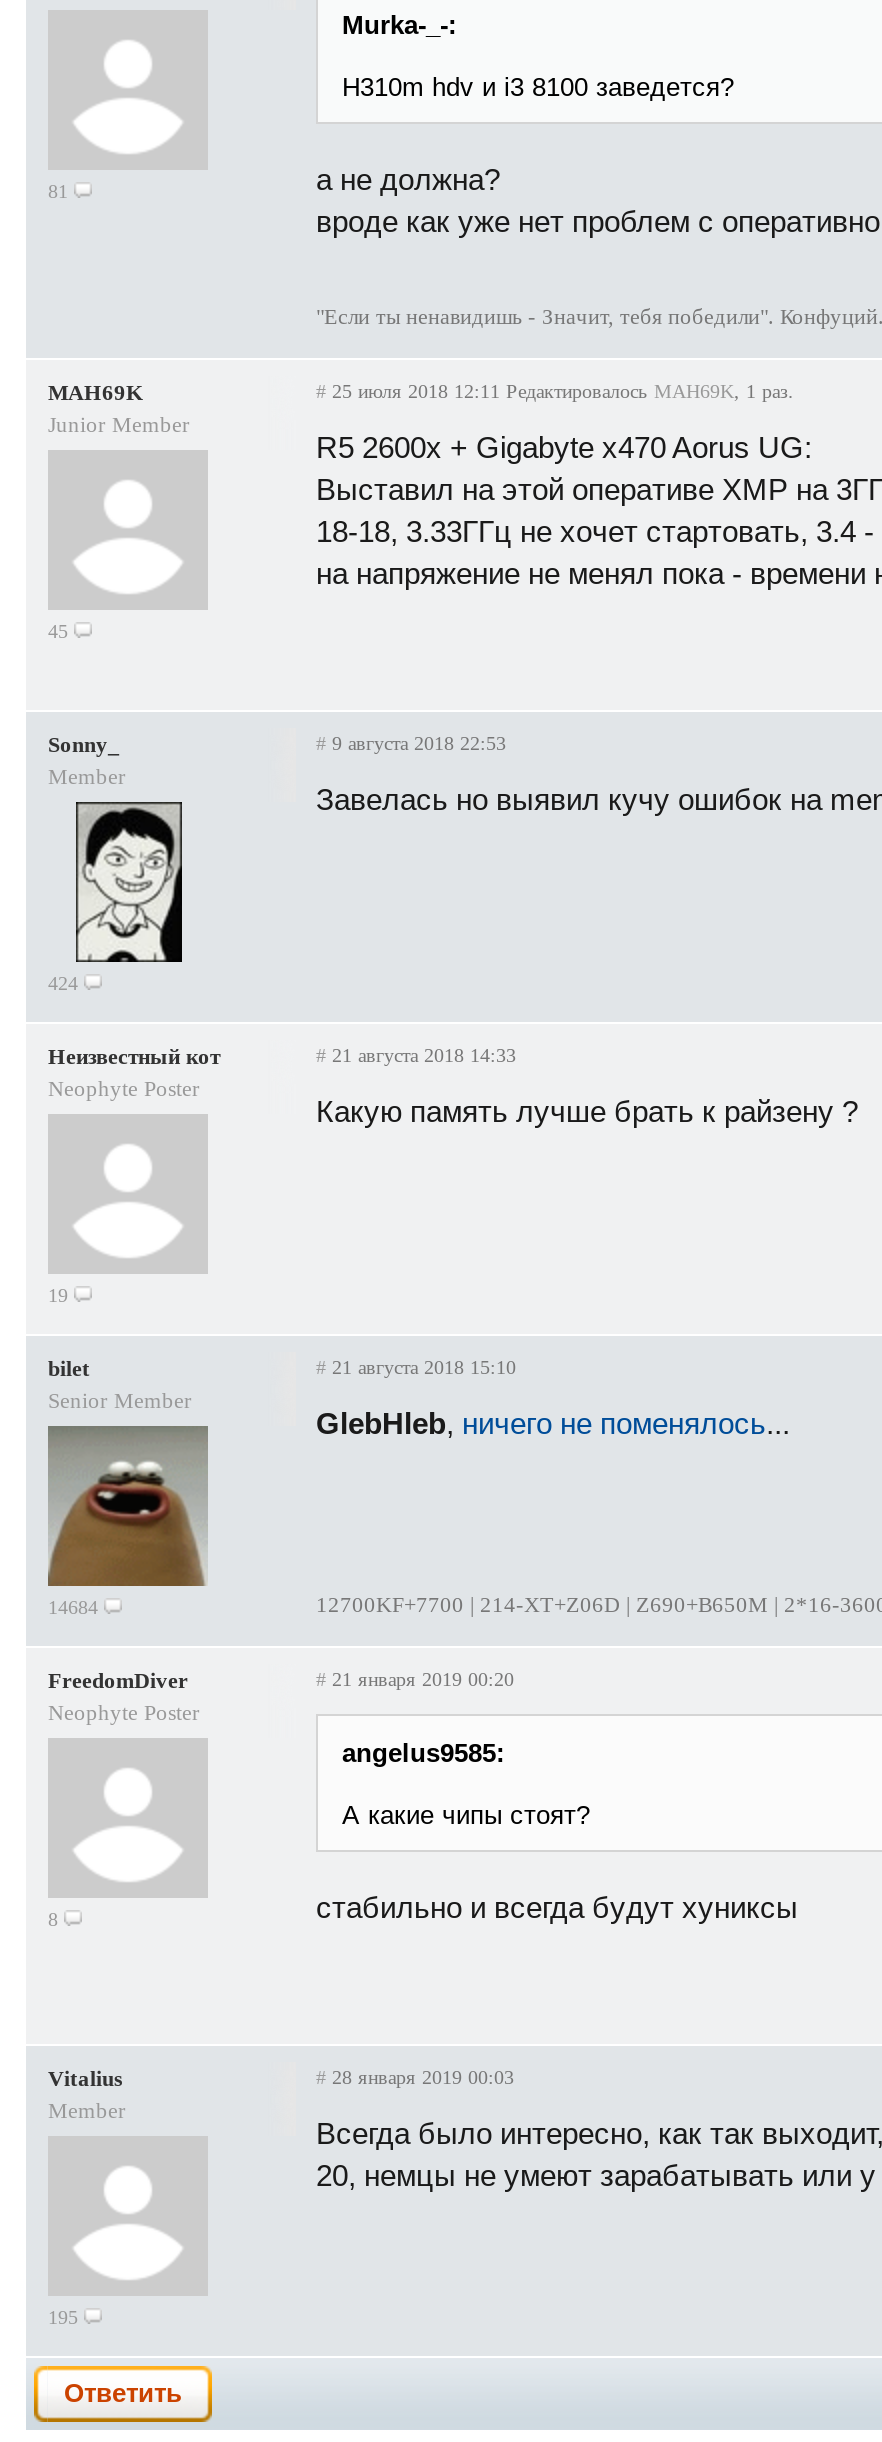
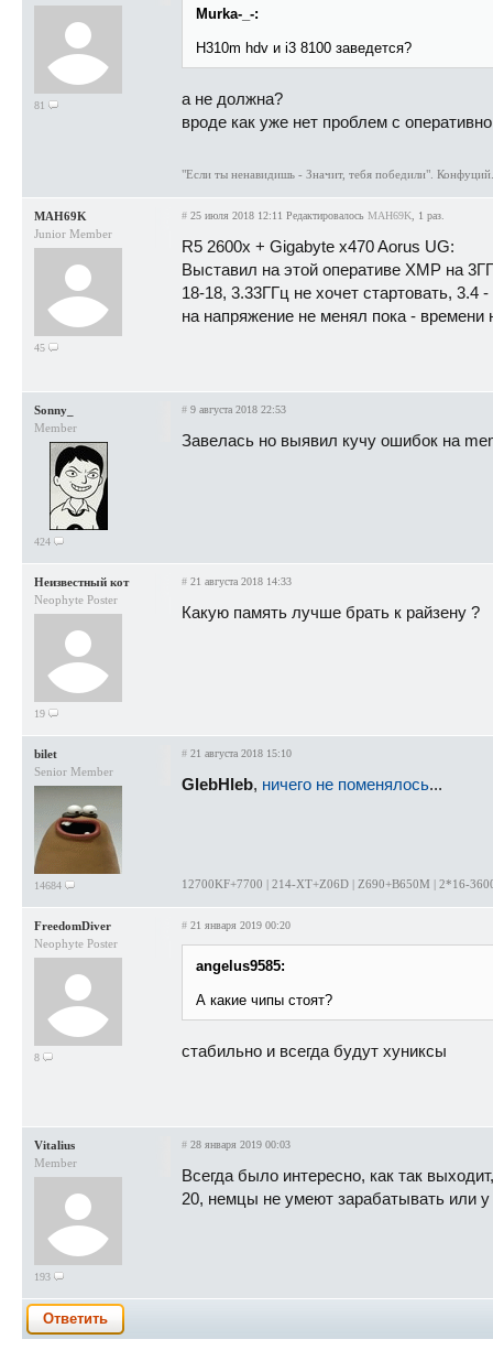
[48,2306,84,2328] 195 -> [34,1271,54,1283] 193

